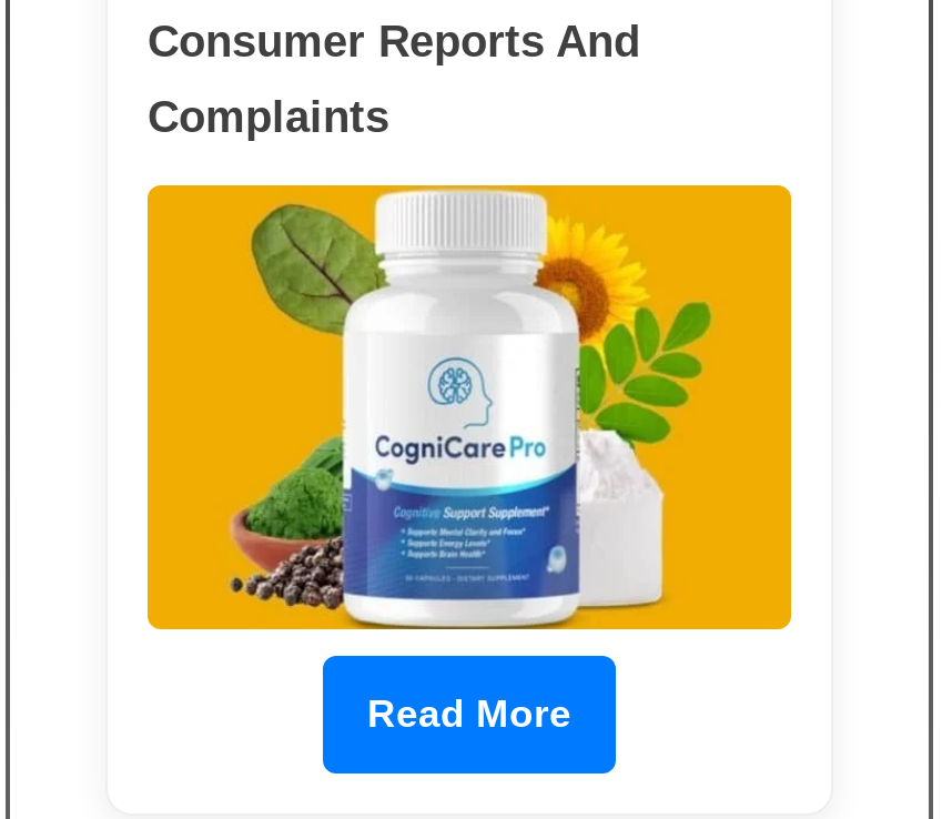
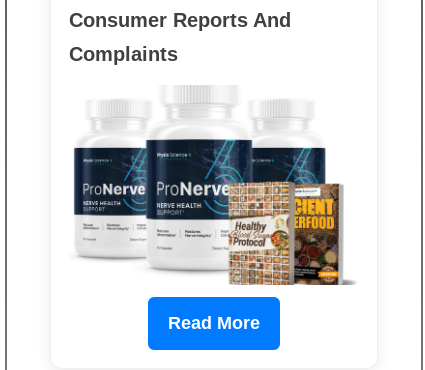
[145,183,793,631] [image] -> [69,84,359,286] [image]

